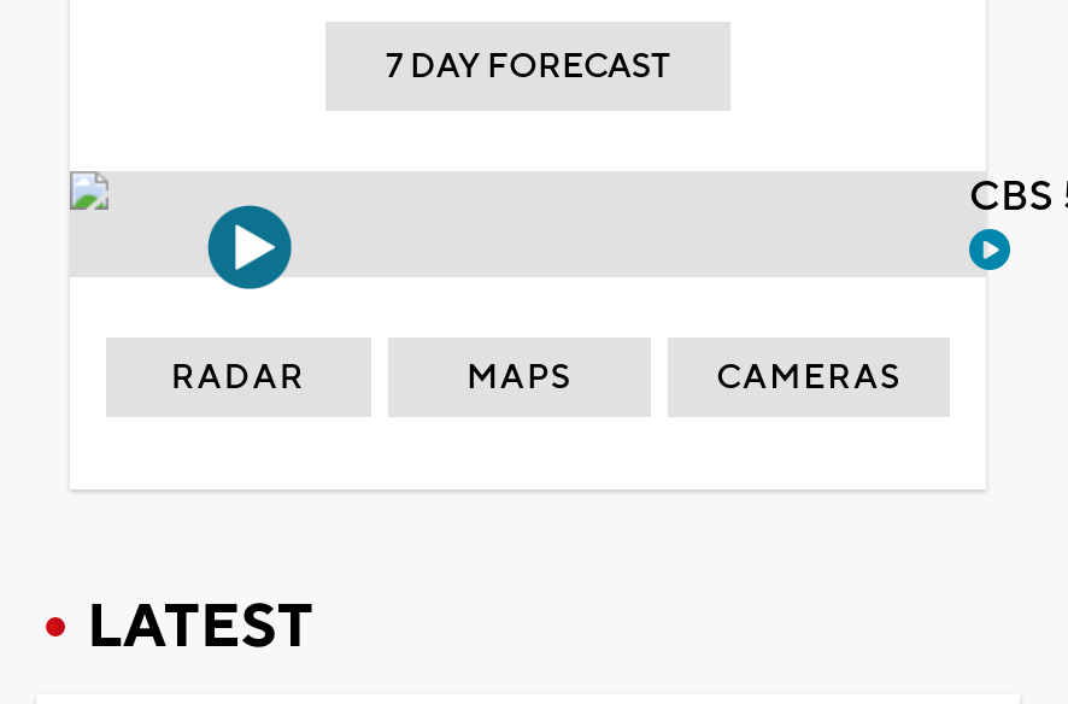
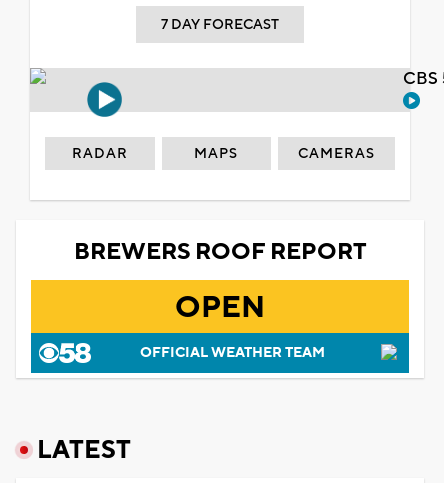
none -> [73,237,366,362] BREWERS ROOF REPORT | OPEN | OFFICIAL WEATHER TEAM

